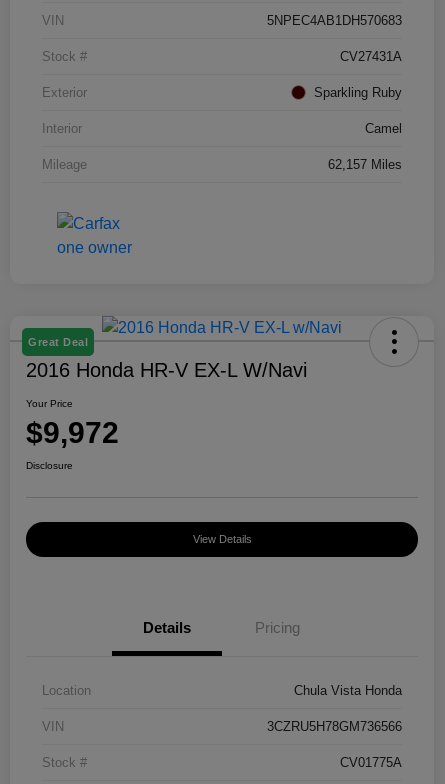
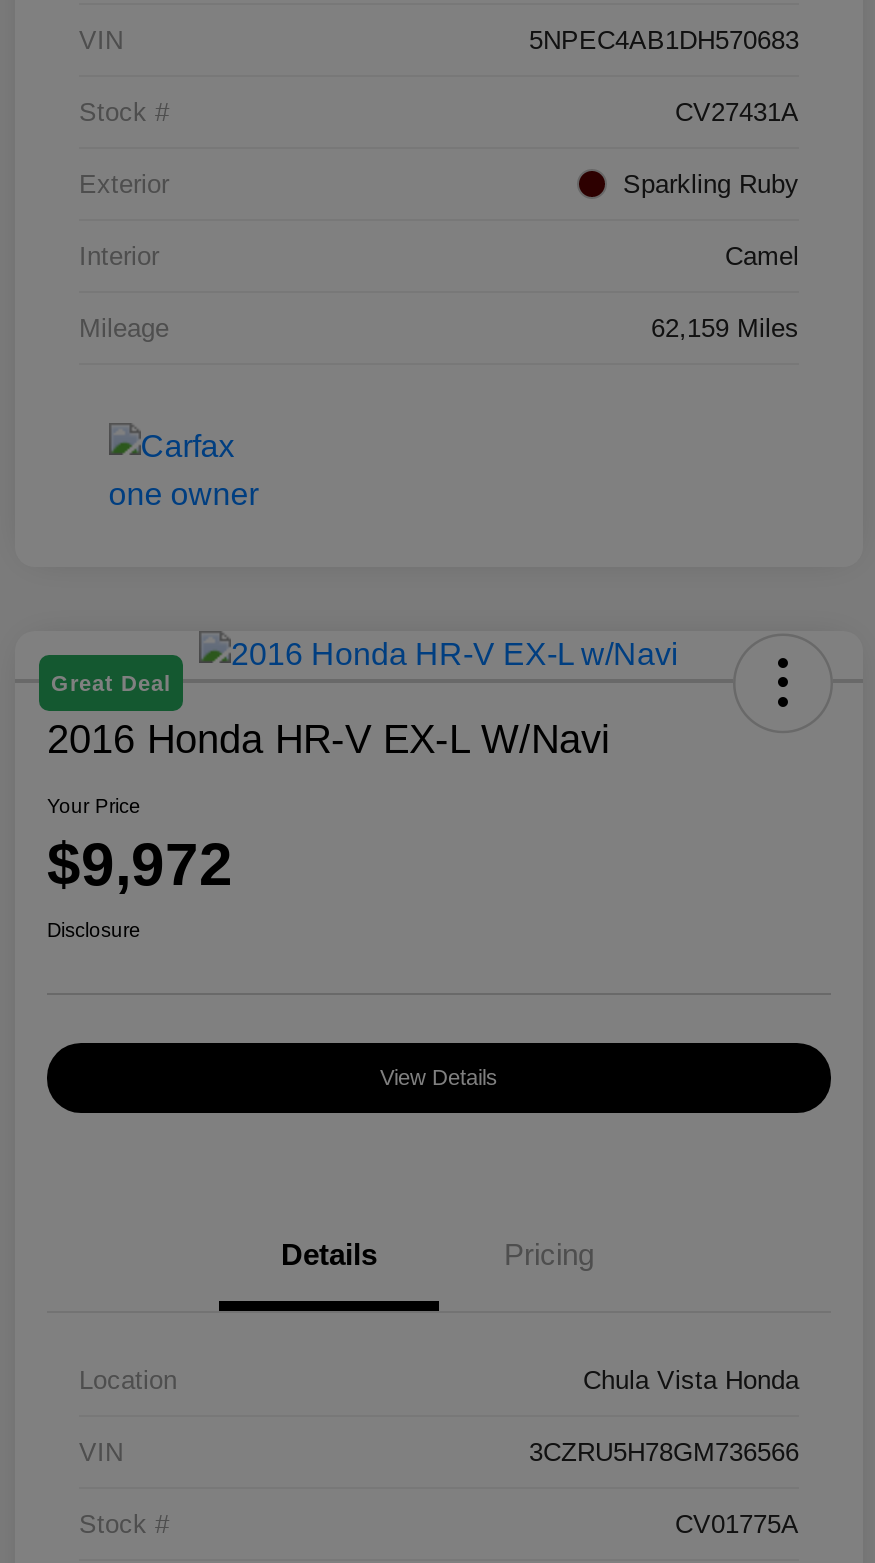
[328,157,402,172] 62,157 Miles -> [651,313,799,343] 62,159 Miles

